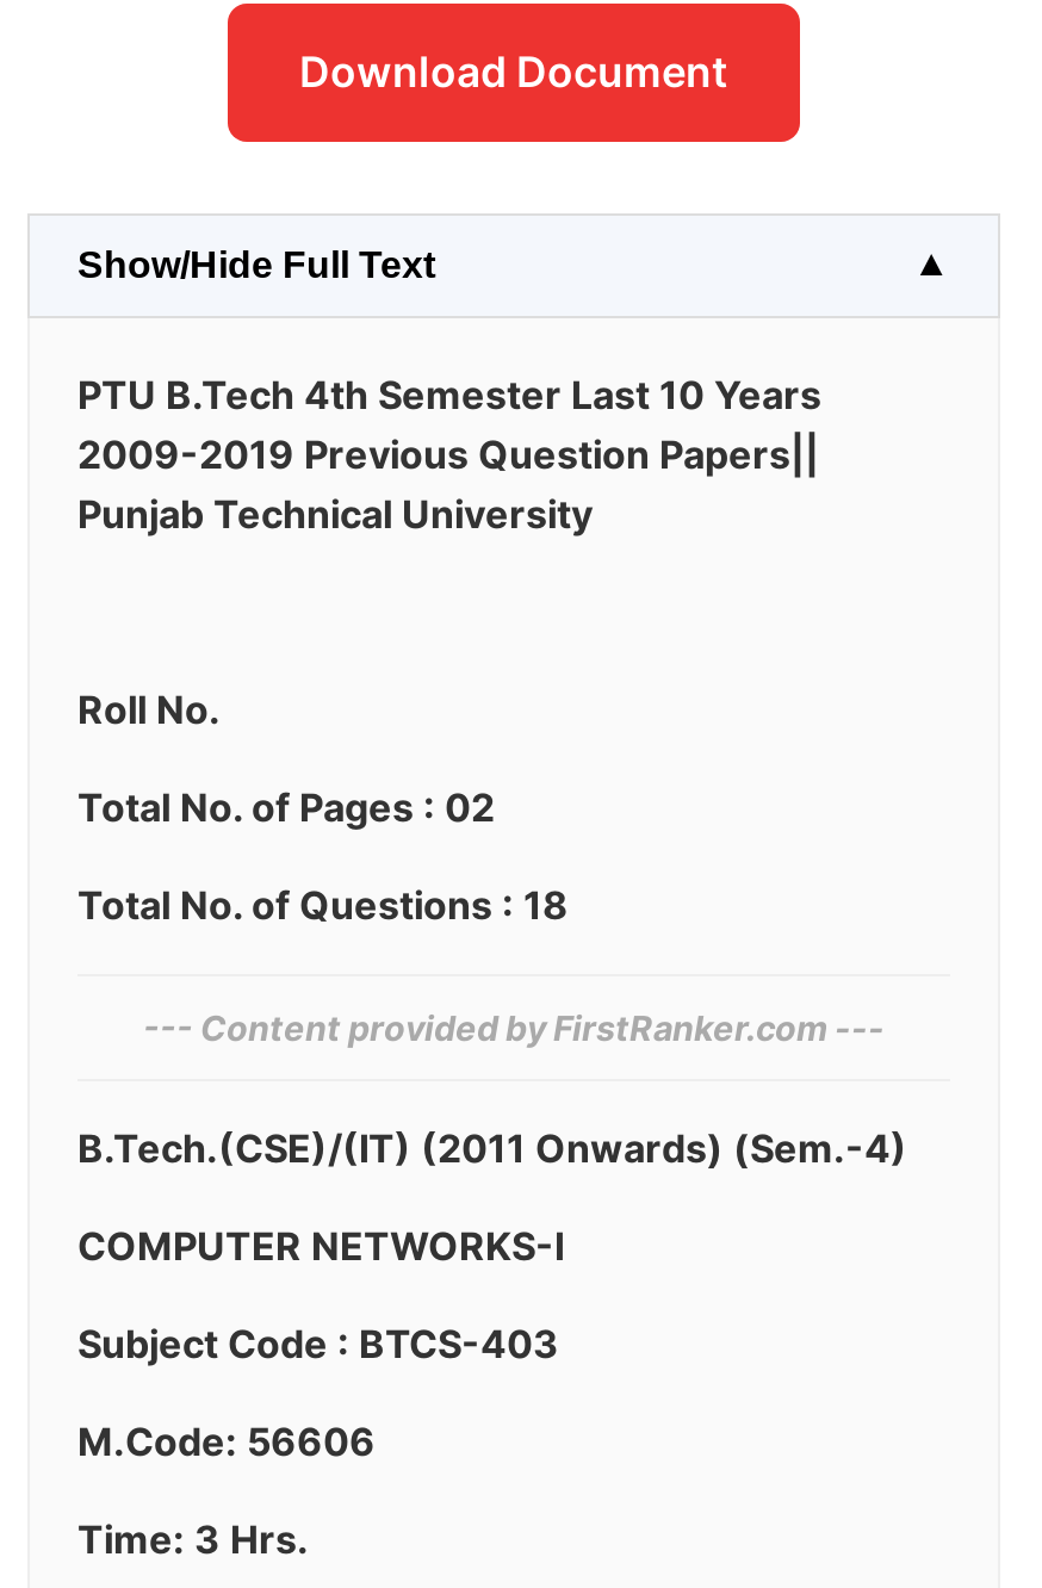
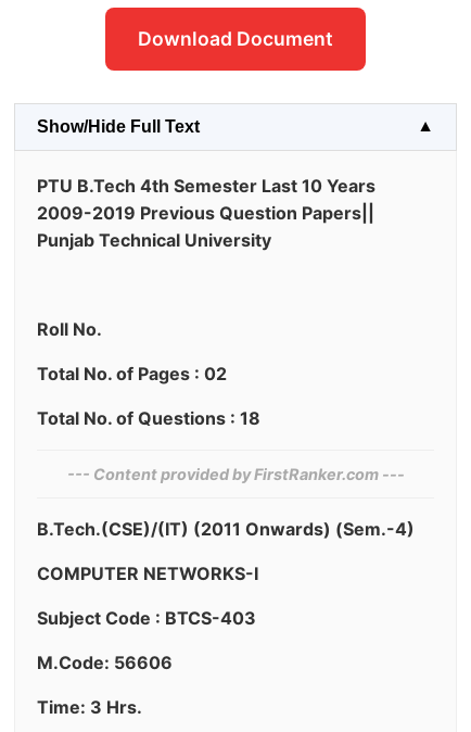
[143,1006,885,1047] --- Content provided by‌ FirstRanker.com --- -> [67,464,404,483] --- Content provided by‍ FirstRanker.com ---

